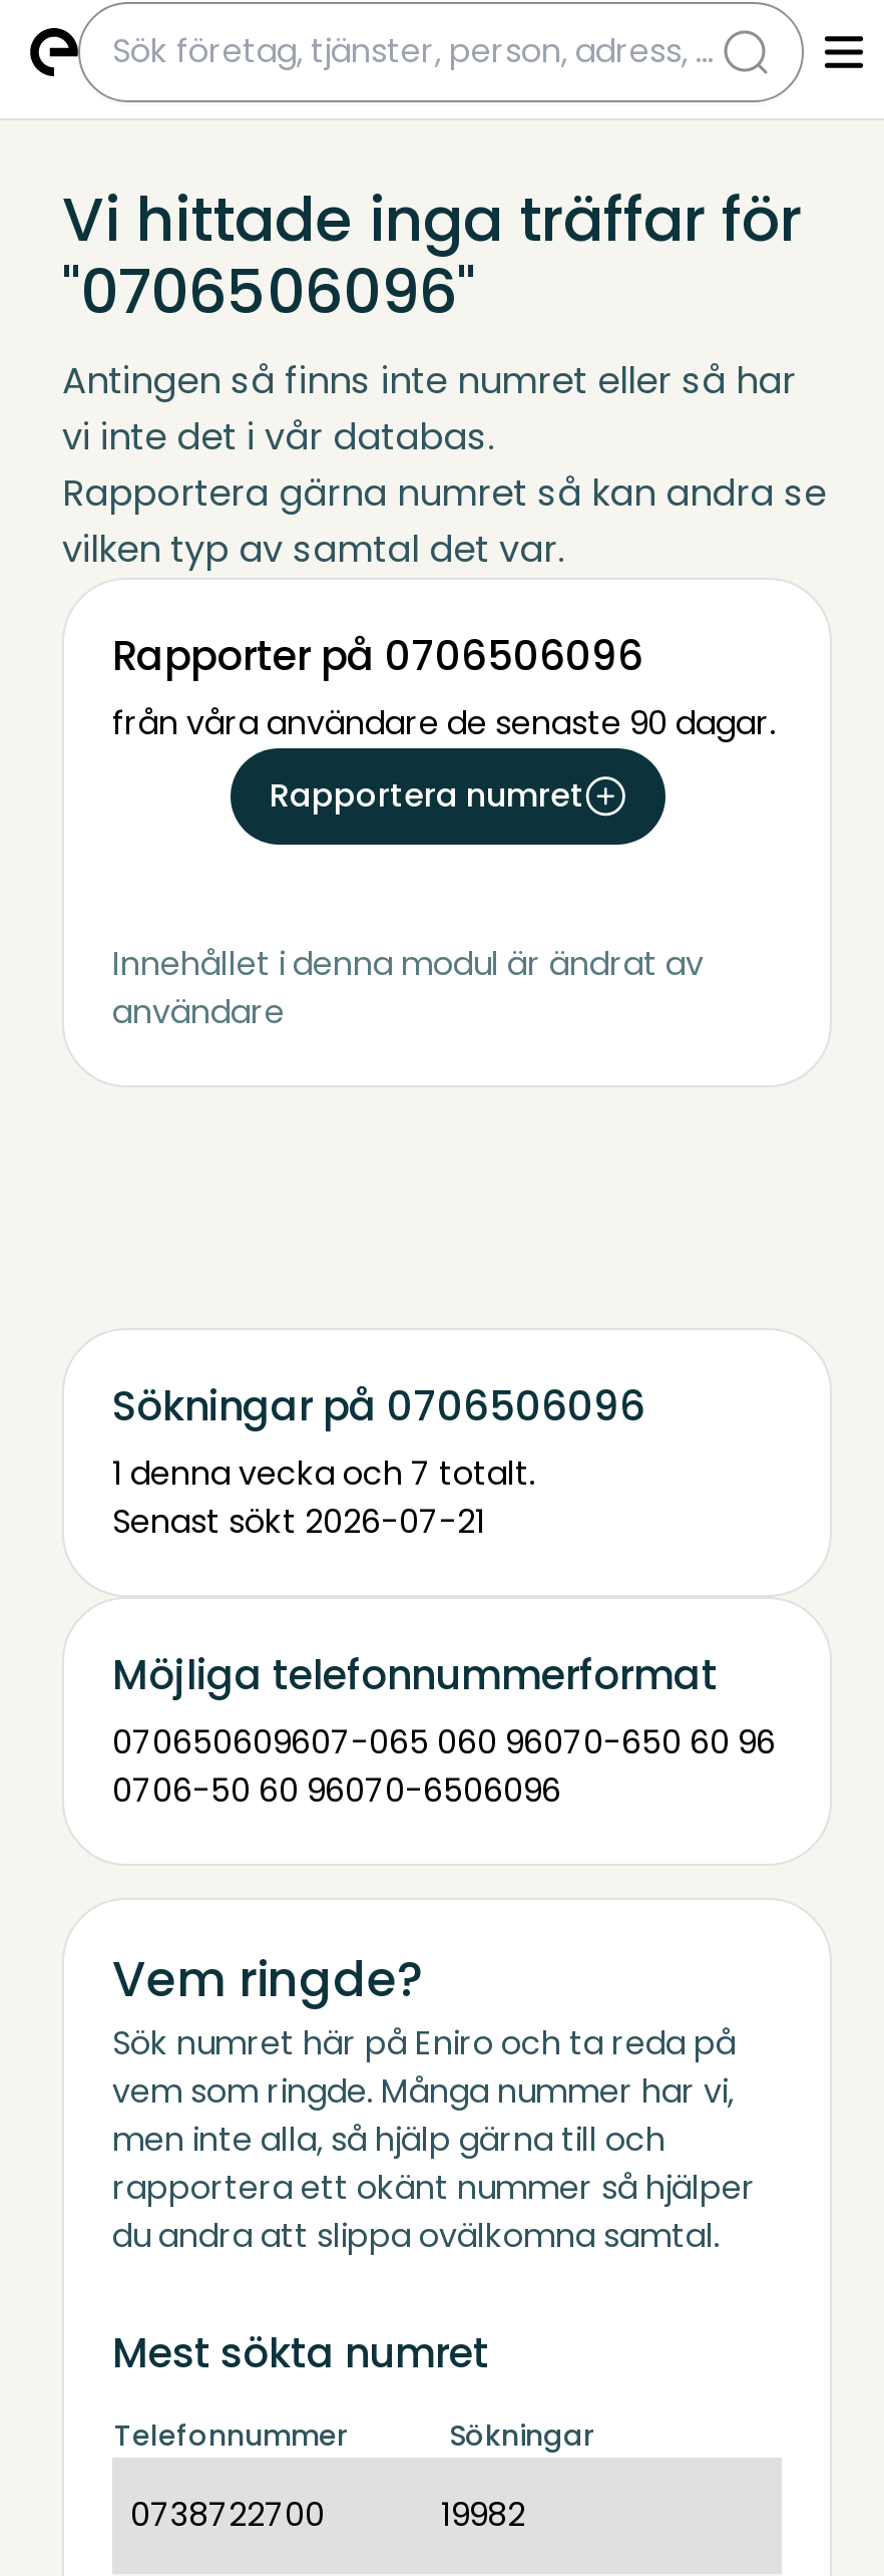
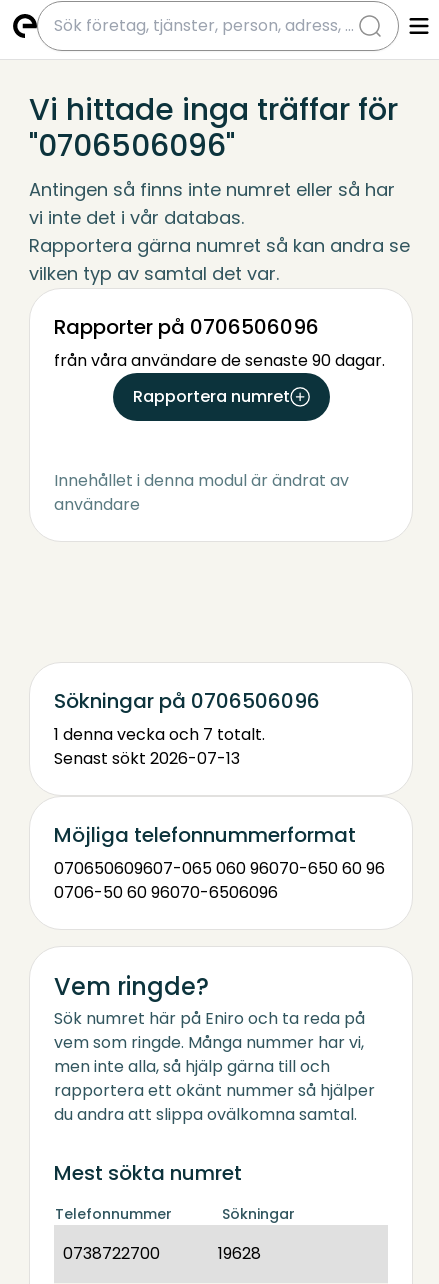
[112,1499,485,1545] Senast sökt 2026-07-21 -> [54,747,240,770] Senast sökt 2026-07-13
[441,2492,525,2538] 19982 -> [218,1242,261,1265] 19628

